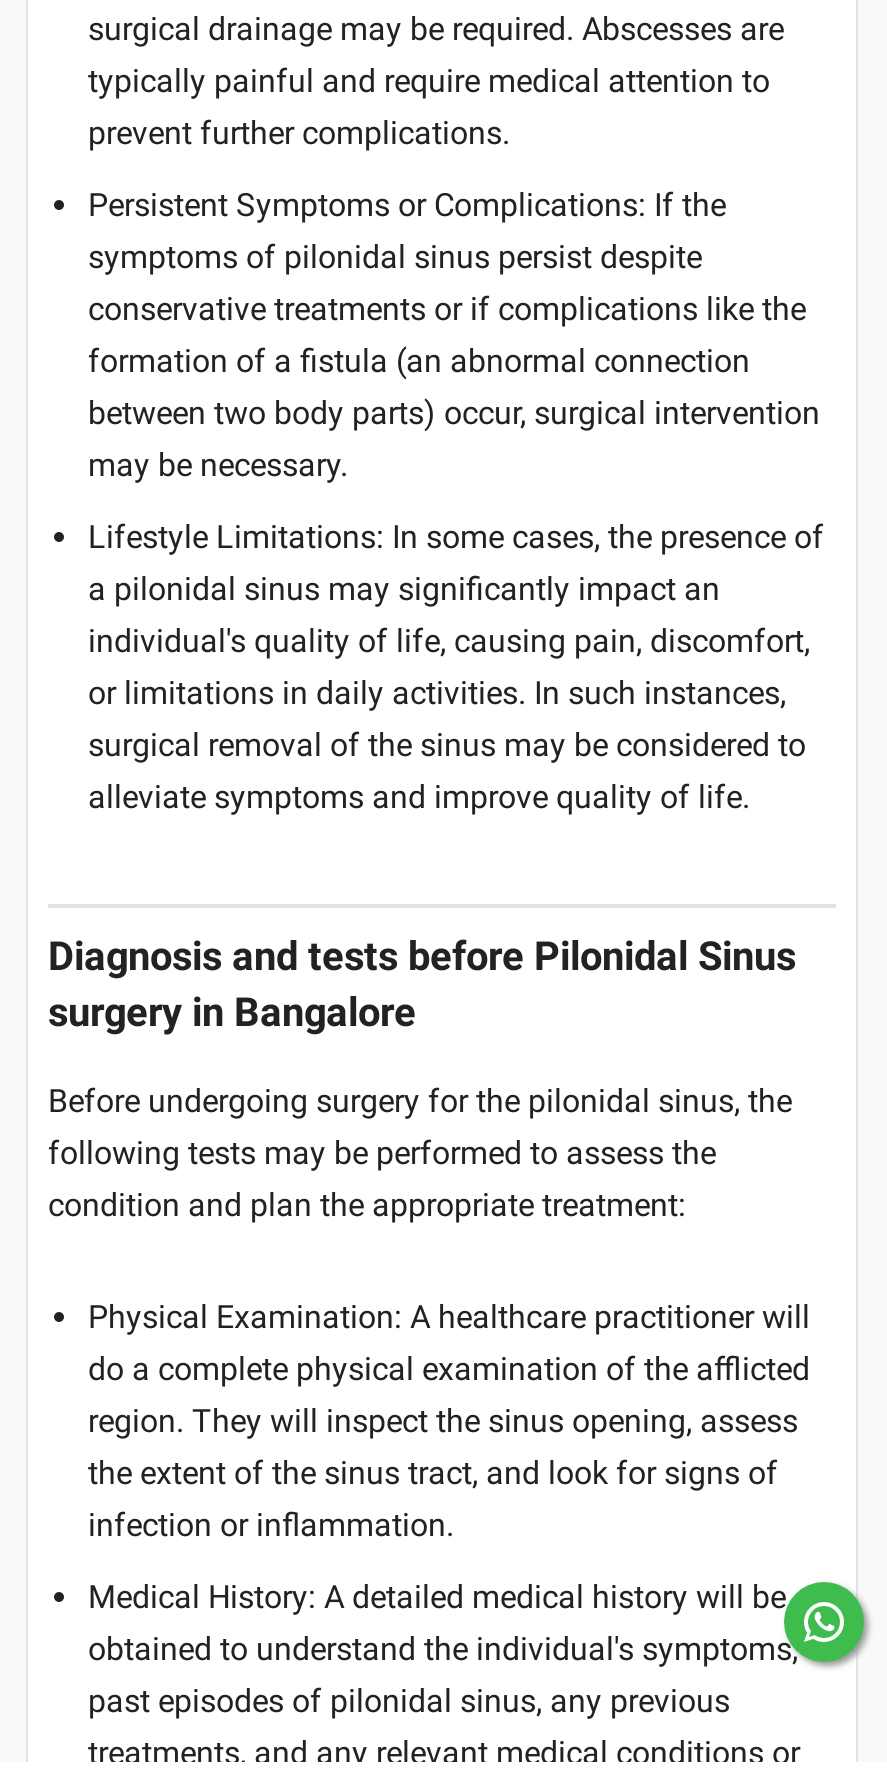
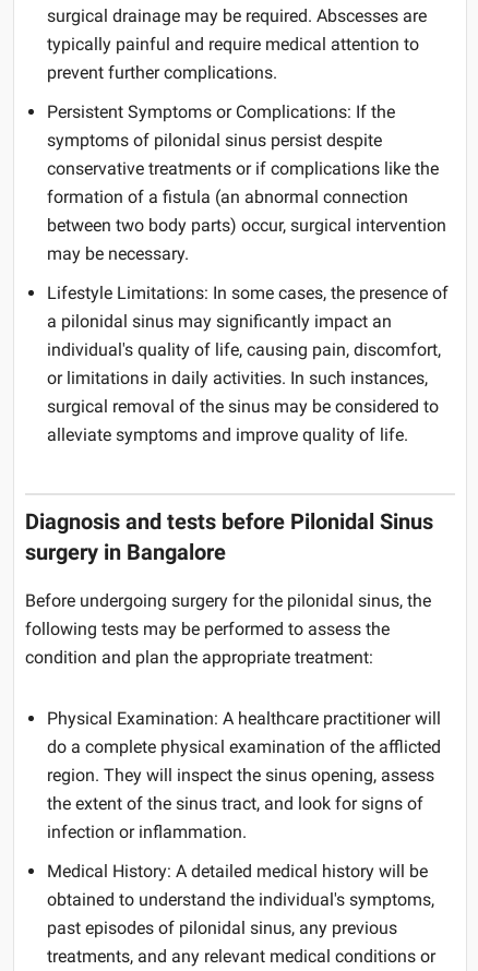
[782,1580,870,1668] [image] -> none

